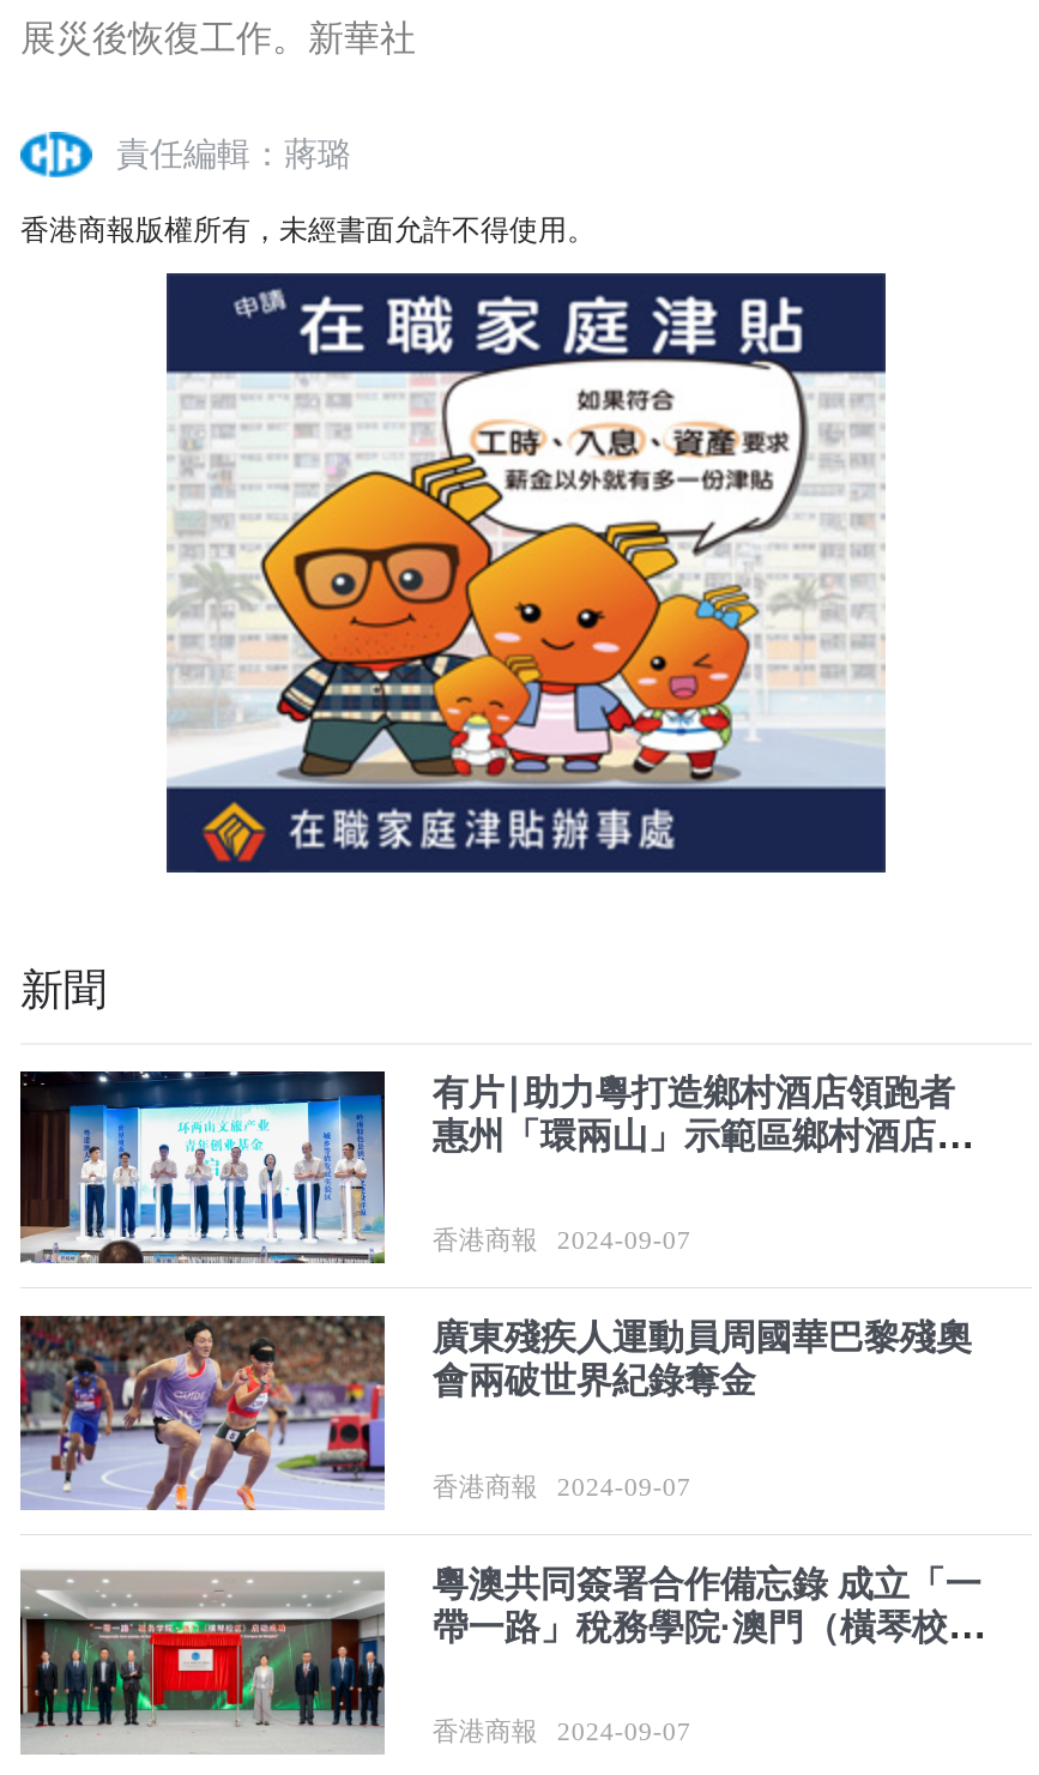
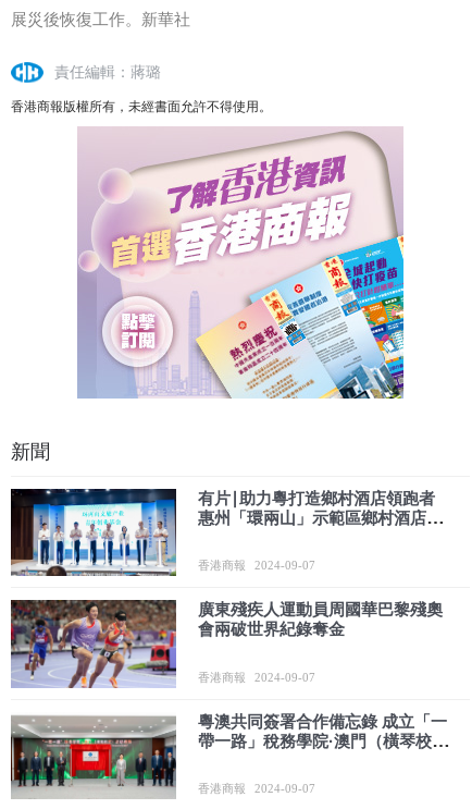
[164,271,888,875] [image] -> [77,126,405,400] [image]

